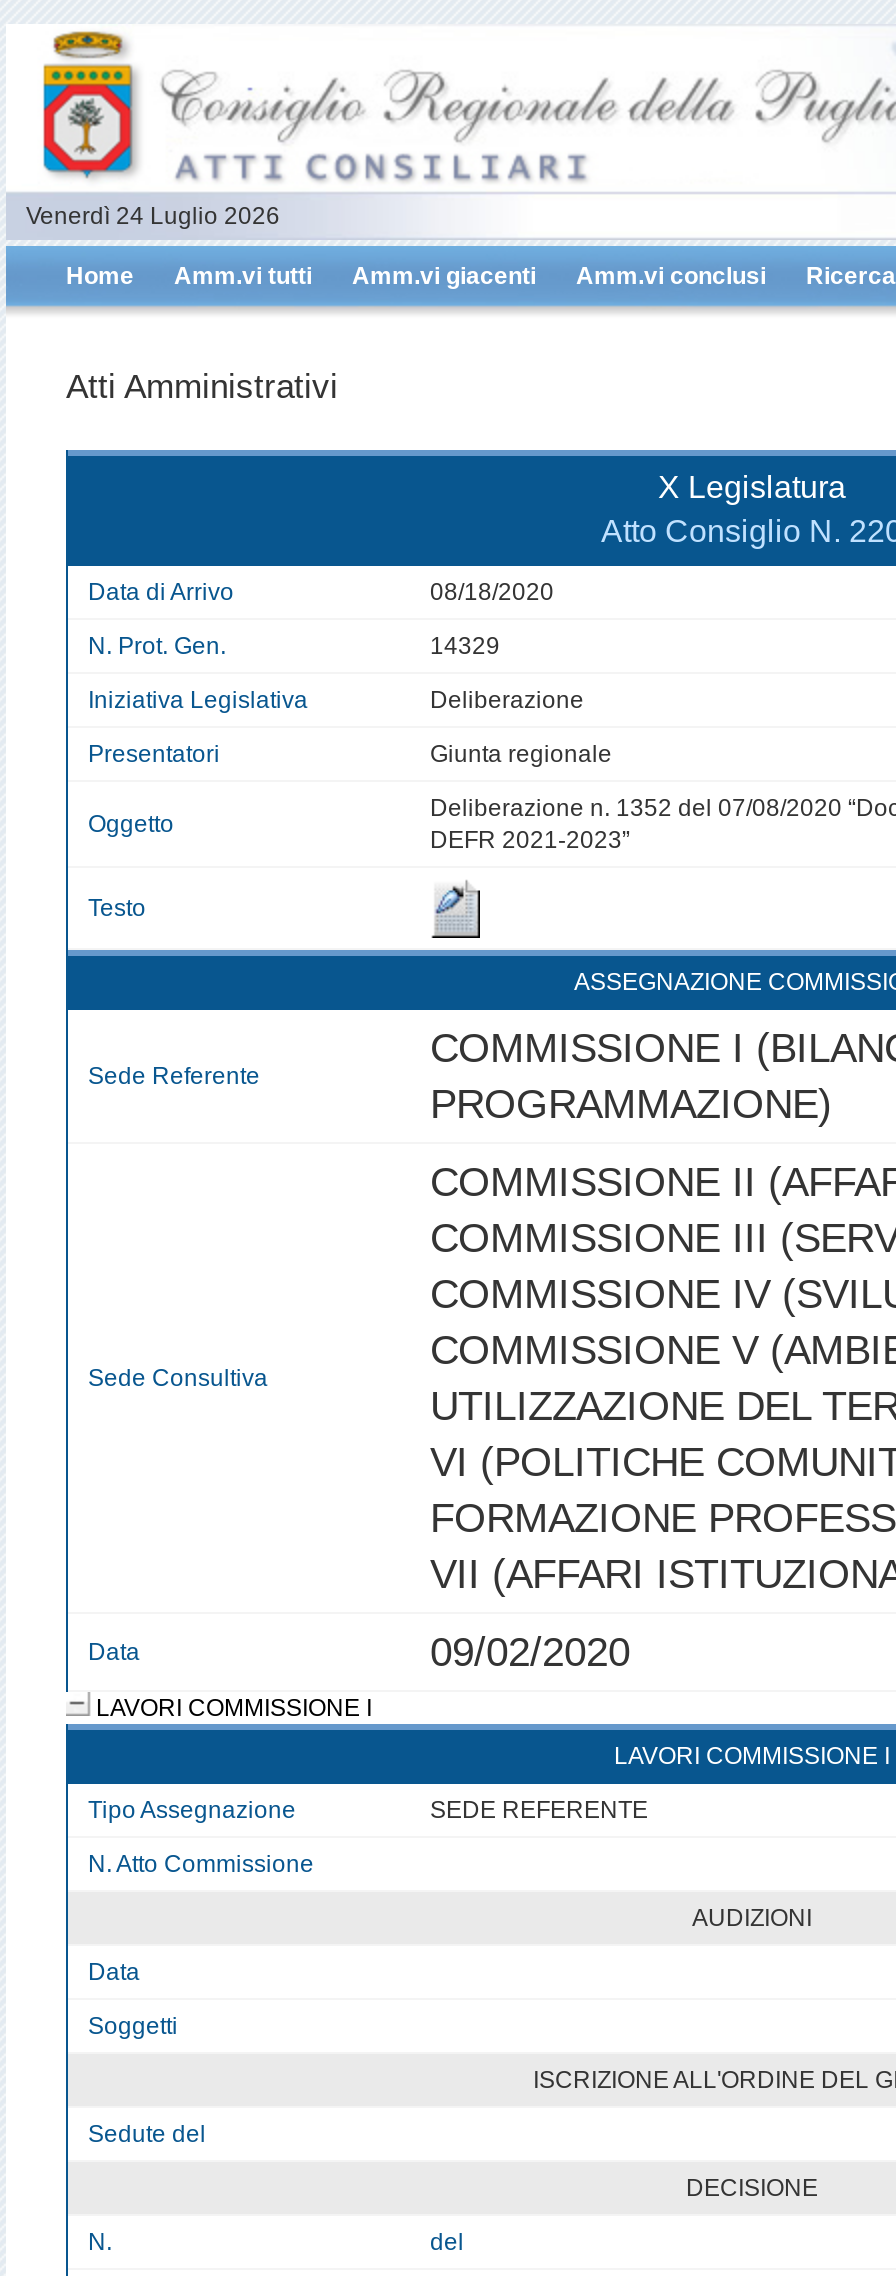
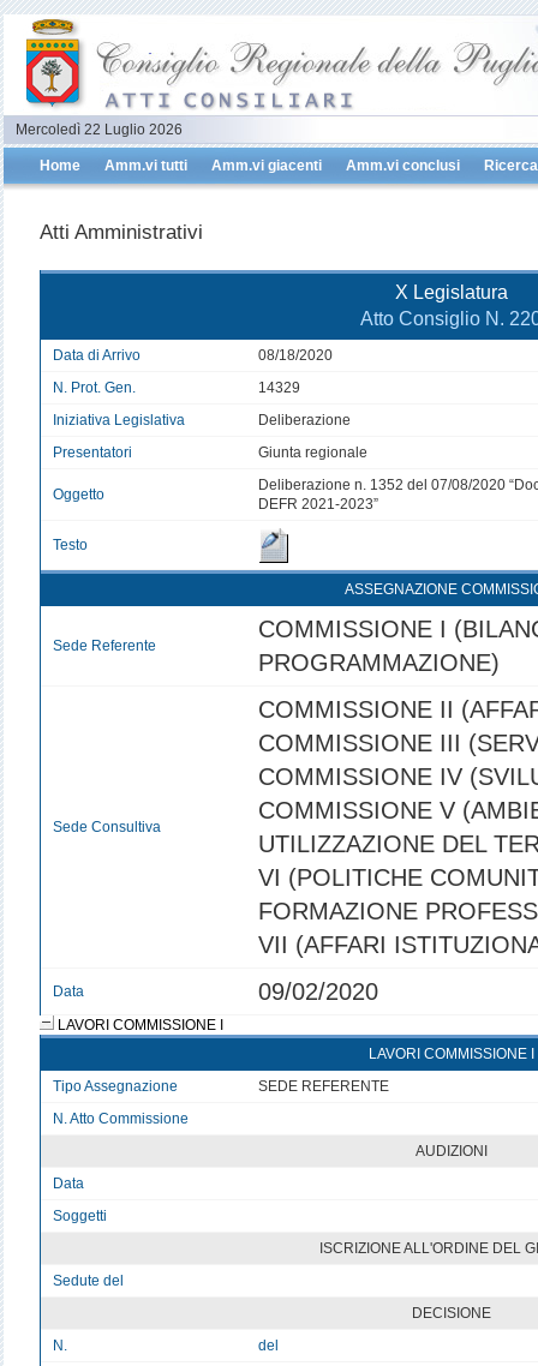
[26,202,280,230] Venerdì 24 Luglio 2026 -> [16,121,183,138] Mercoledì 22 Luglio 2026

